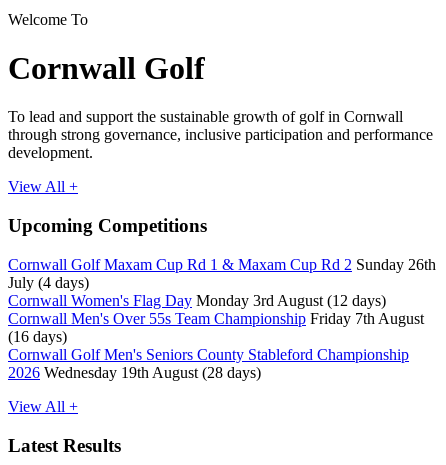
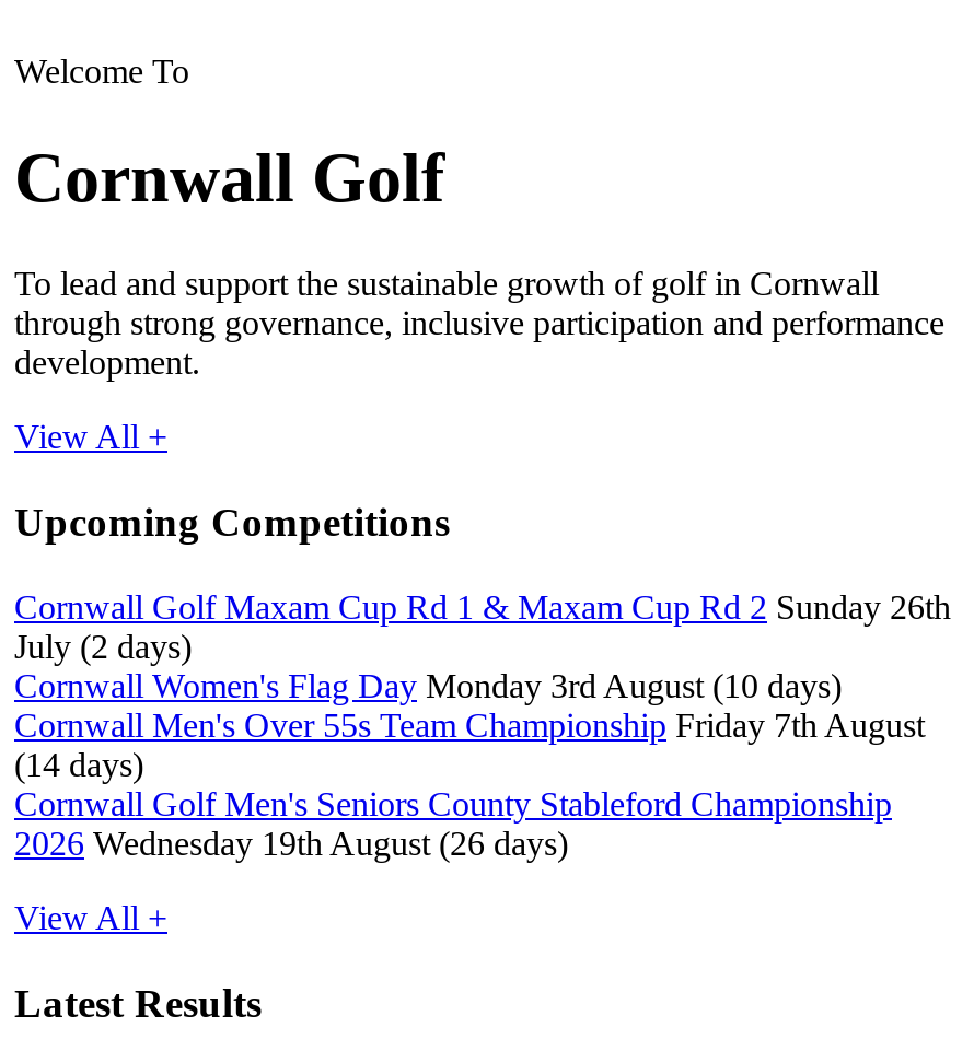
[8,274,89,291] July (4 days) -> [14,627,192,665] July (2 days)
[8,292,386,309] Cornwall Women's Flag Day Monday 3rd August (12 days) -> [14,667,842,704] Cornwall Women's Flag Day Monday 3rd August (10 days)
[8,328,67,345] (16 days) -> [14,745,143,783] (14 days)
[8,364,261,381] 2026 Wednesday 19th August (28 days) -> [14,824,568,861] 2026 Wednesday 19th August (26 days)

